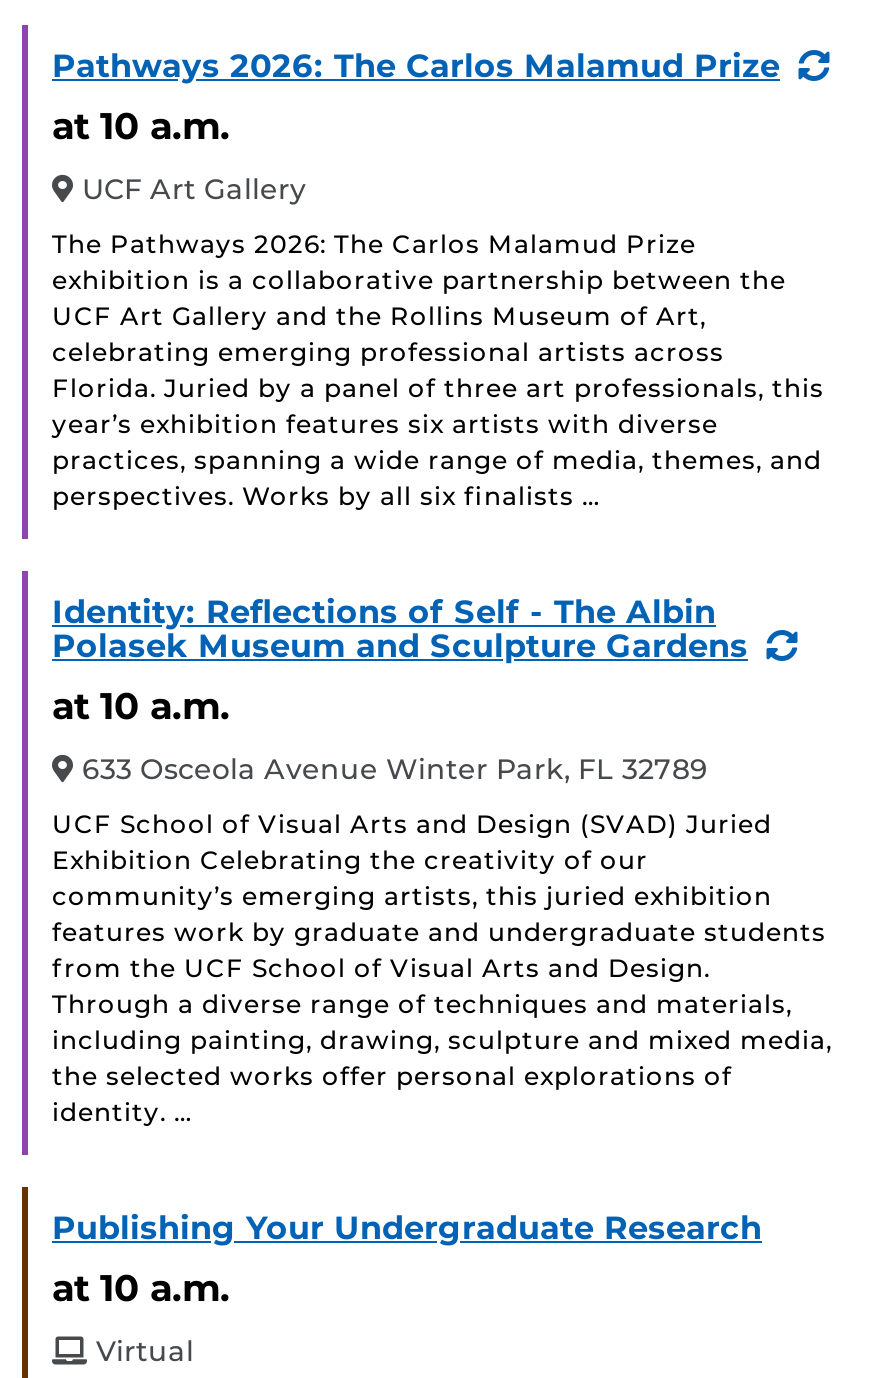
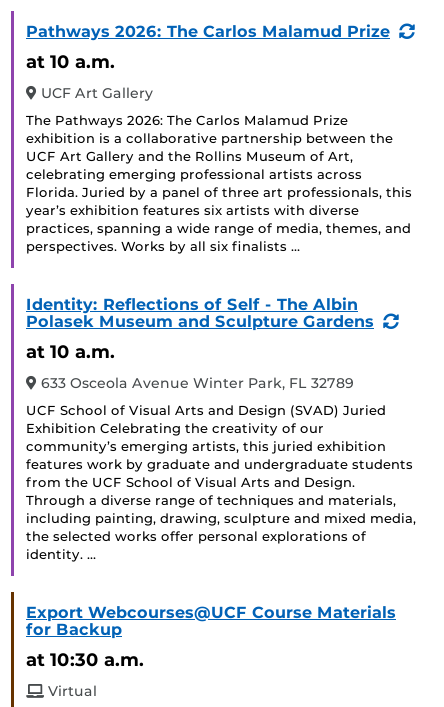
[52,1209,762,1311] Publishing Your Undergraduate Research | at 10 a.m. -> [26,603,396,671] Export Webcourses@UCF Course Materials | for Backup | at 10:30 a.m.

